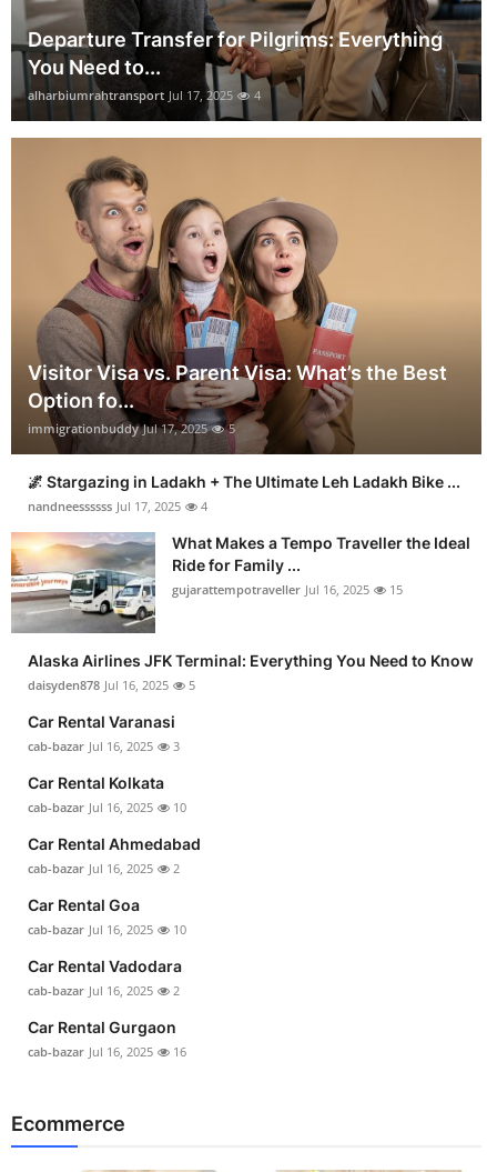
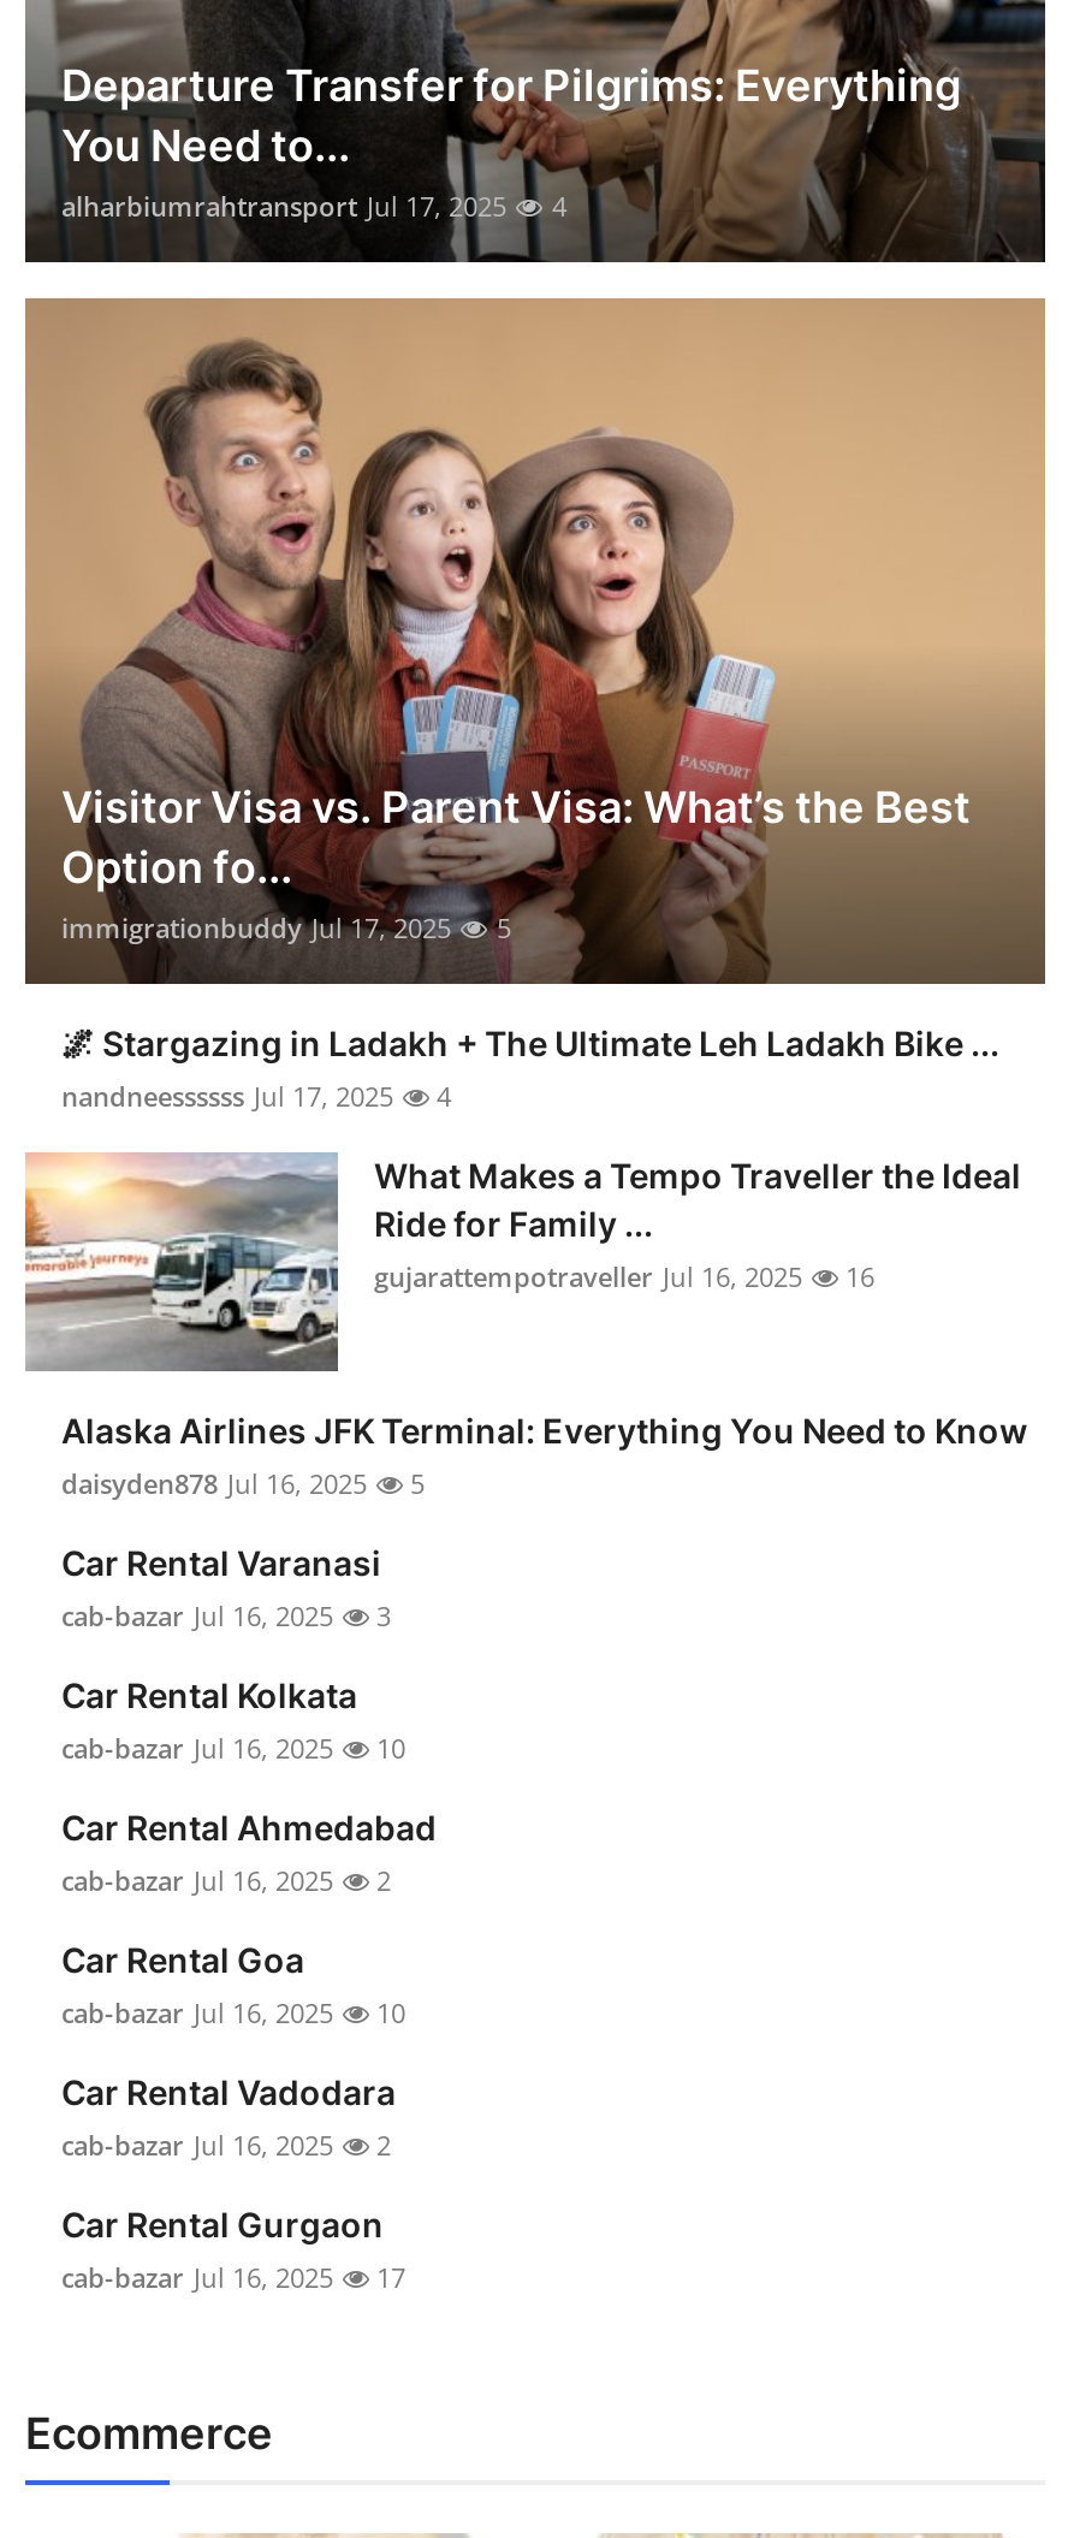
[172,581,403,598] gujarattempotraveller Jul 16, 2025 15 -> [374,1259,874,1295] gujarattempotraveller Jul 16, 2025 16
[28,1044,186,1060] cab-bazar Jul 16, 2025 16 -> [61,2260,405,2296] cab-bazar Jul 16, 2025 17

